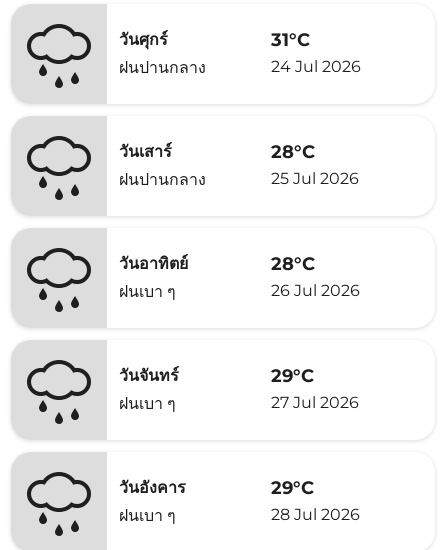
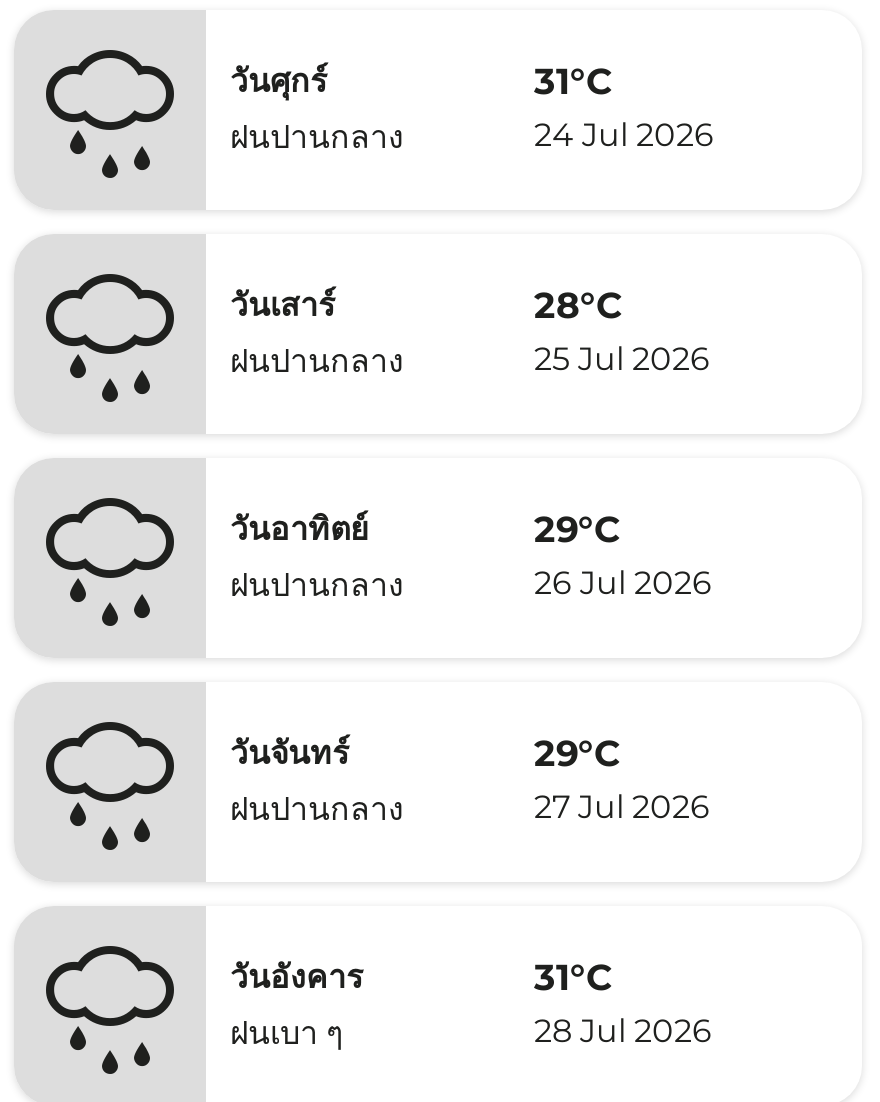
[271,252,315,274] 28°C -> [534,507,620,551] 29°C
[119,282,176,301] ฝนเบา ๆ -> [230,566,404,604] ฝนปานกลาง
[119,394,176,413] ฝนเบา ๆ -> [230,790,404,828] ฝนปานกลาง
[271,476,314,498] 29°C -> [534,955,612,999] 31°C

